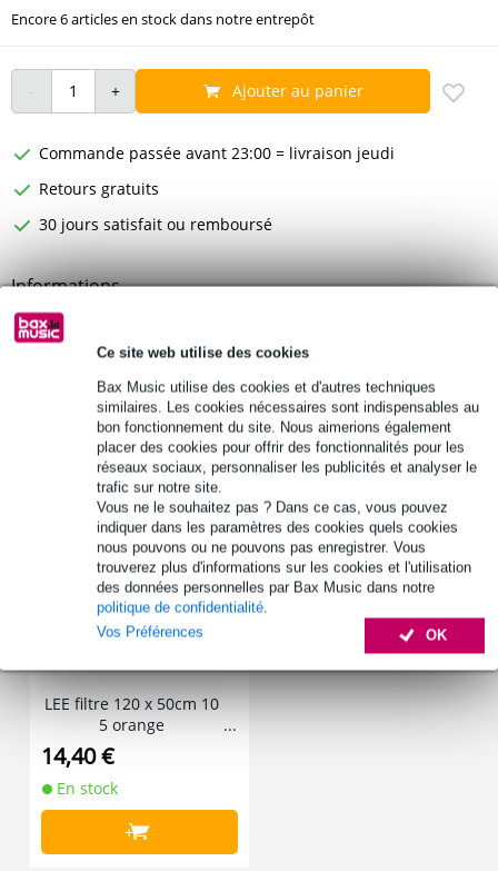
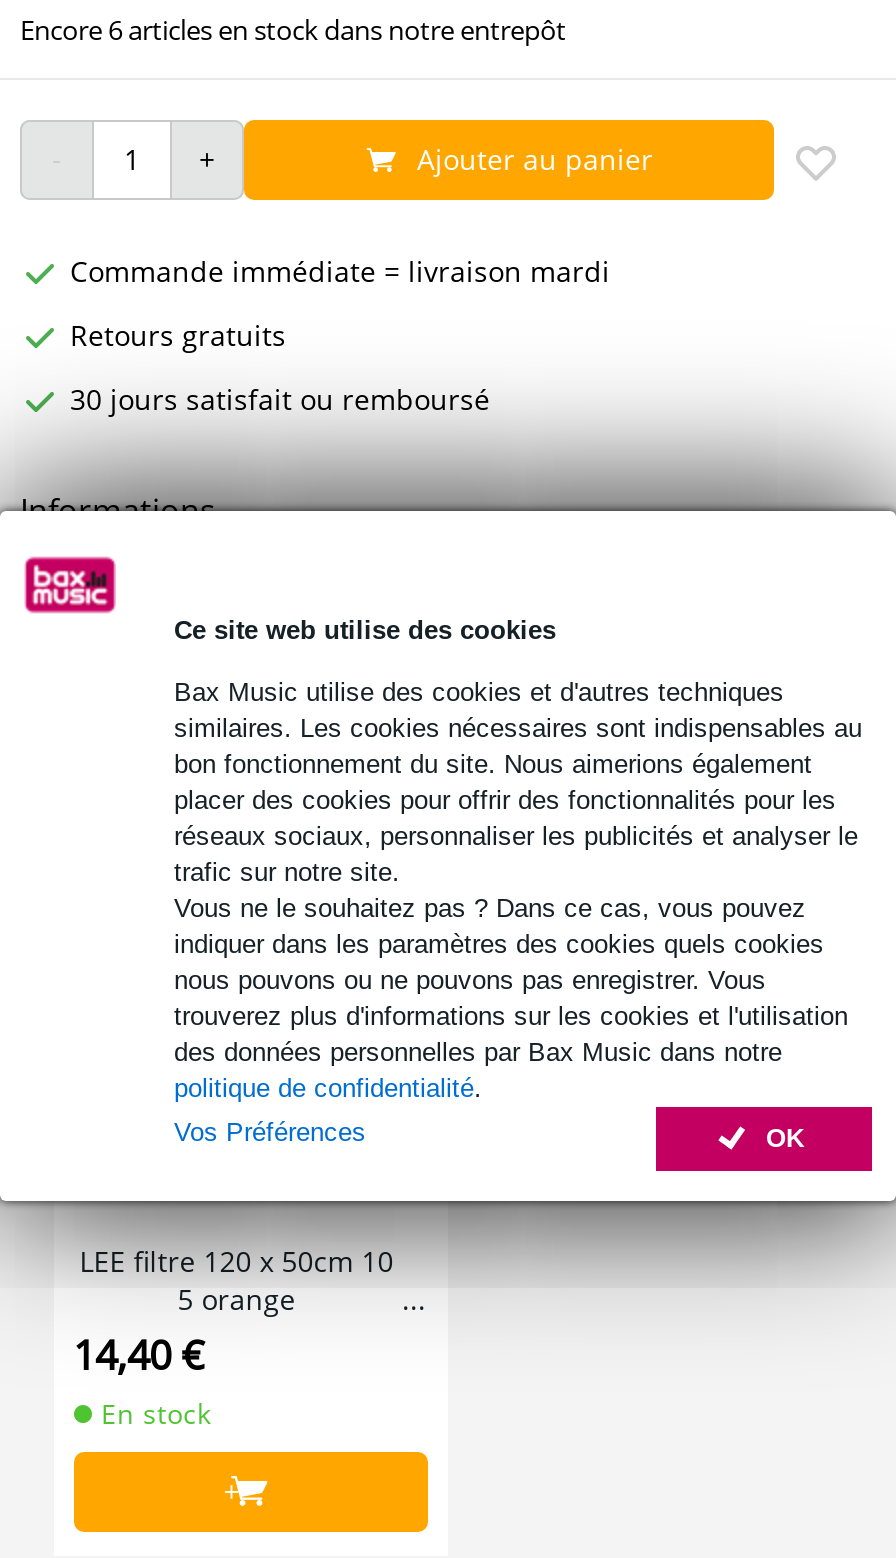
[39,142,395,163] Commande passée avant 23:00 = livraison jeudi -> [70,251,610,289] Commande immédiate = livraison mardi

